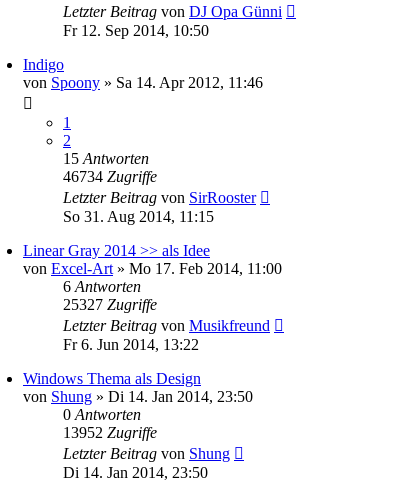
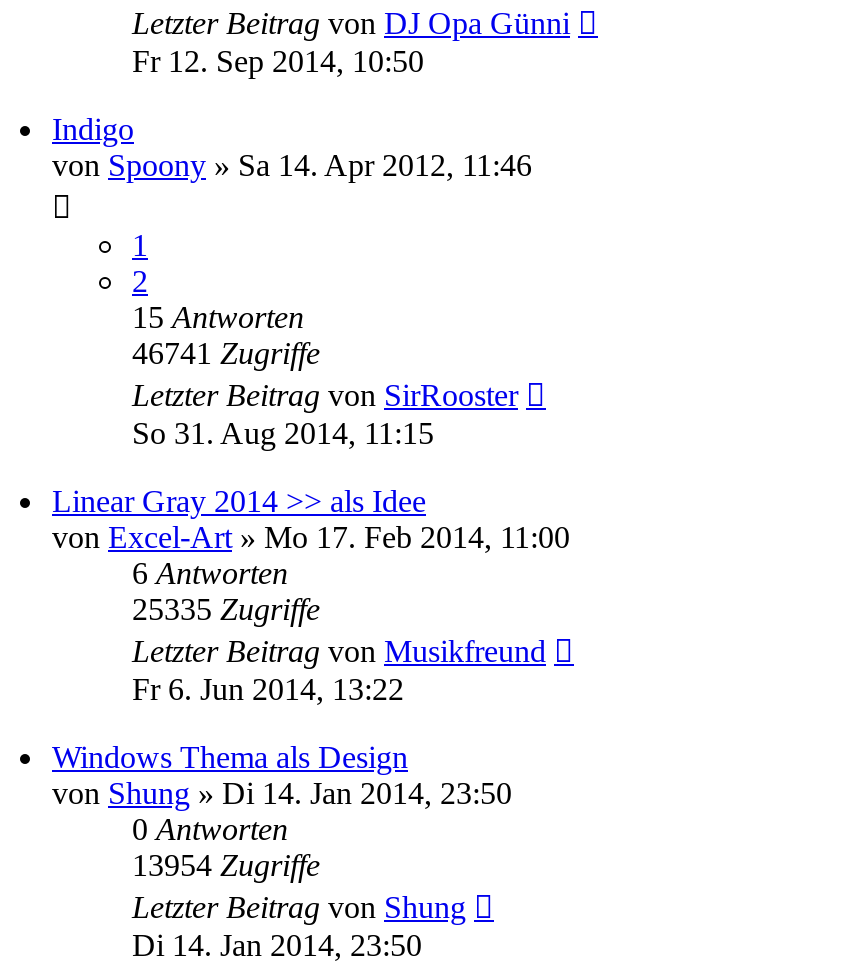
[63,168,157,185] 46734 Zugriffe -> [132,336,320,370] 46741 Zugriffe
[63,296,157,313] 25327 Zugriffe -> [132,592,320,626] 25335 Zugriffe
[63,424,157,441] 13952 Zugriffe -> [132,848,320,882] 13954 Zugriffe

